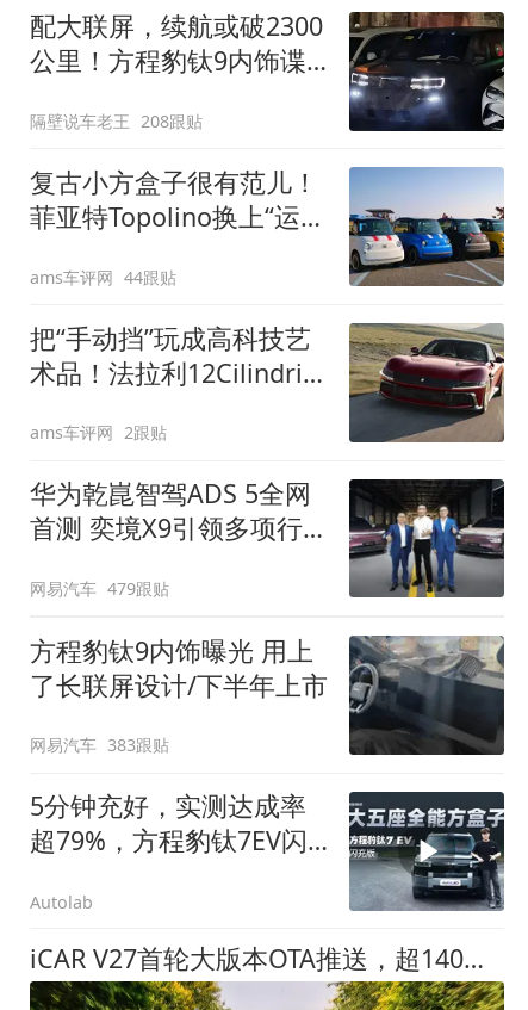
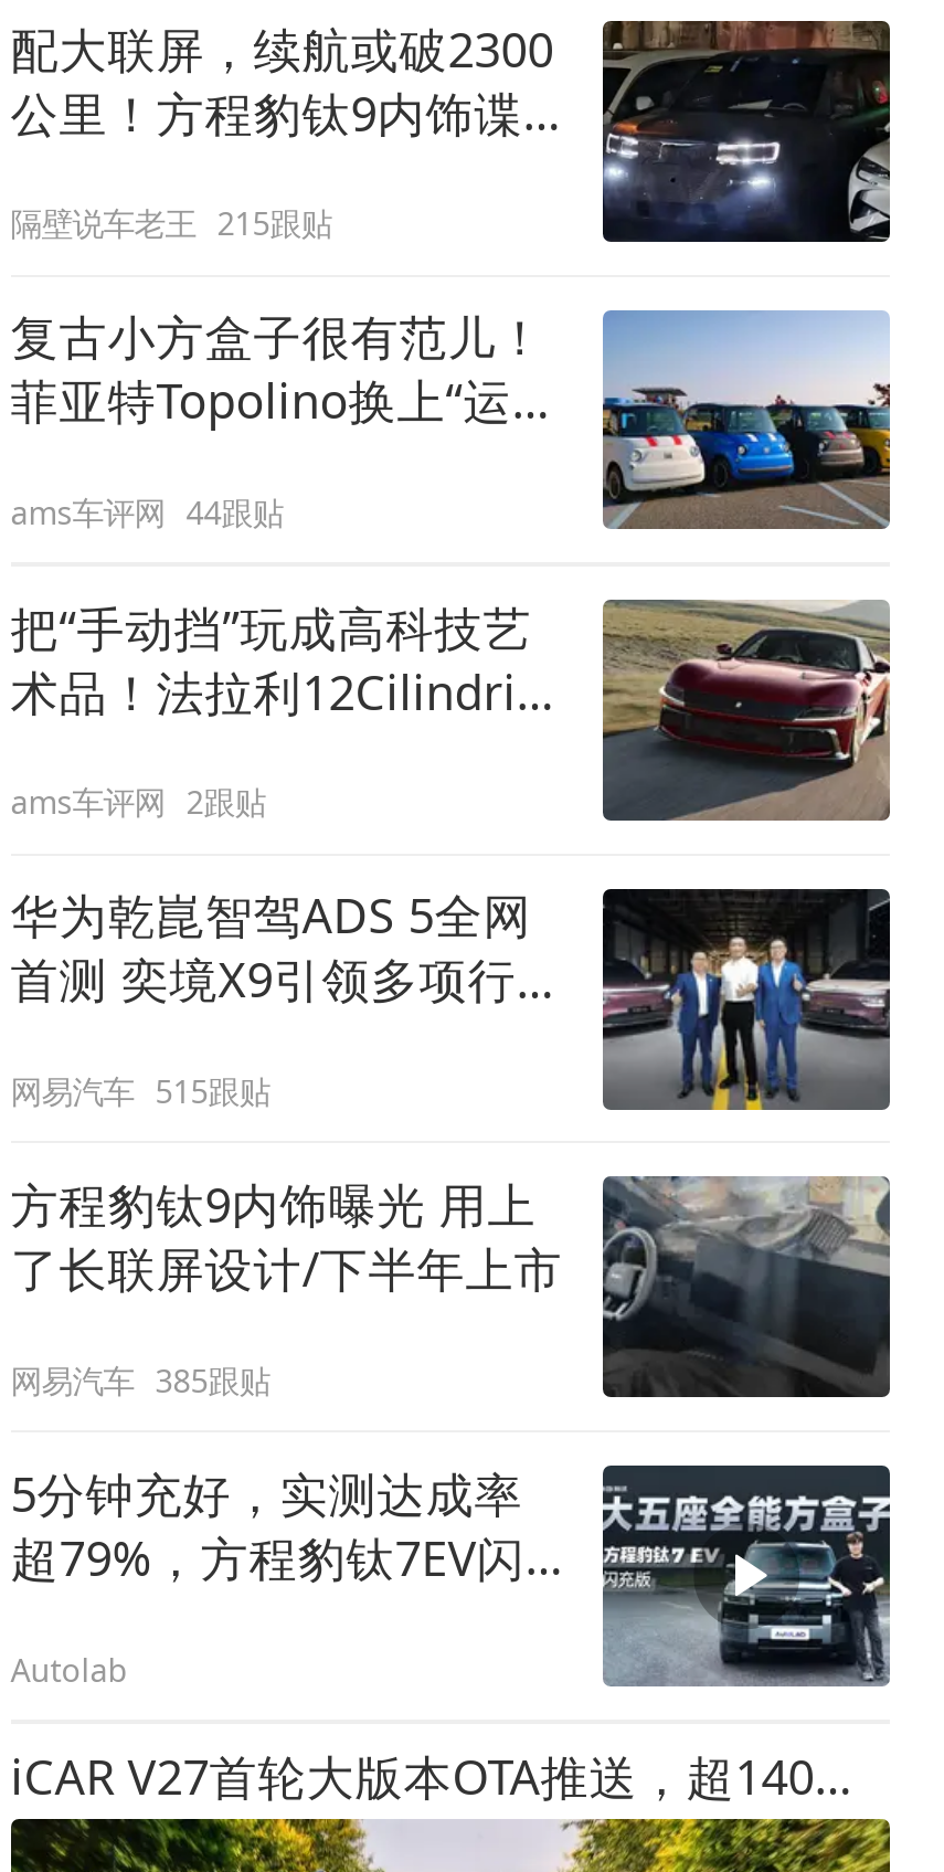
[29,110,203,132] 隔壁说车老王 208跟贴 -> [10,202,332,244] 隔壁说车老王 215跟贴
[29,577,170,599] 网易汽车 479跟贴 -> [10,1070,270,1111] 网易汽车 515跟贴
[29,734,170,756] 网易汽车 383跟贴 -> [10,1358,270,1400] 网易汽车 385跟贴

